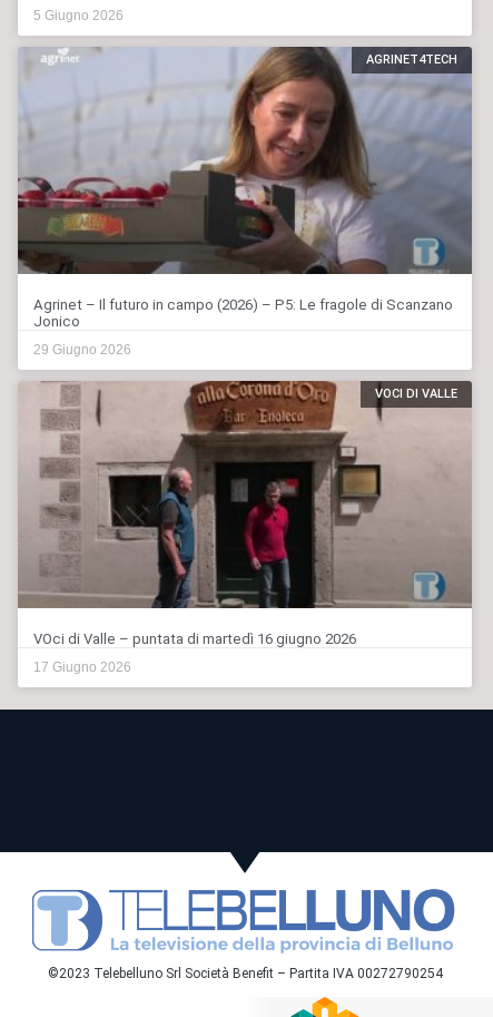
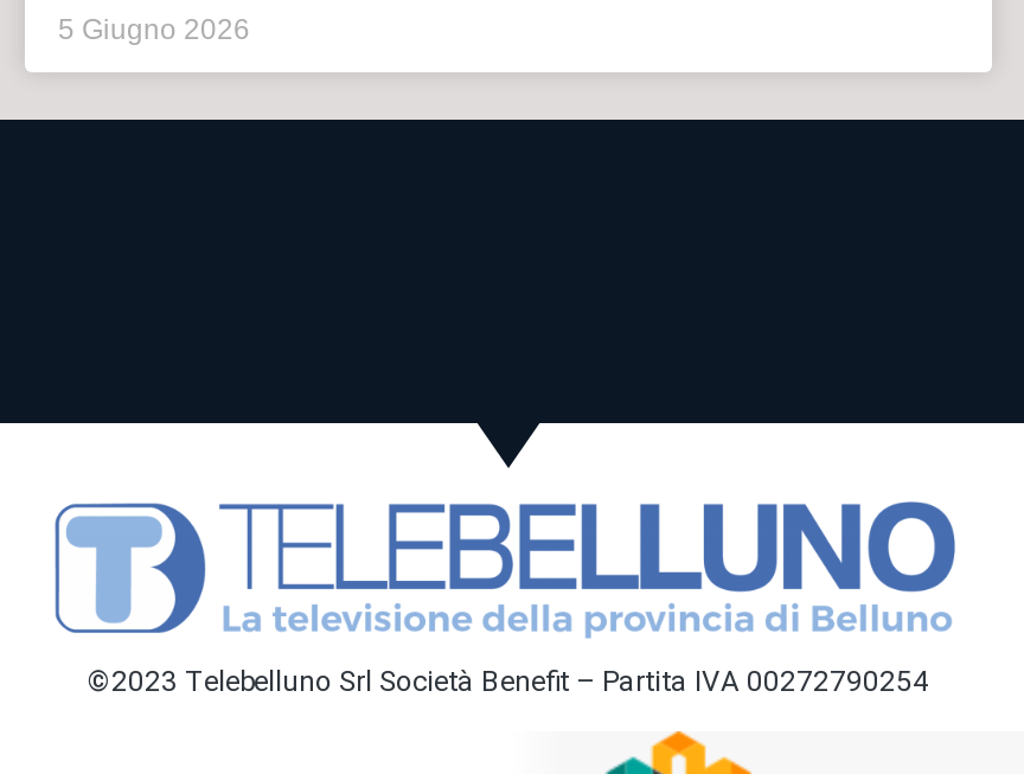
[17,46,473,275] [image] | AGRINET4TECH -> none
[17,296,473,609] [image] | Agrinet – Il futuro in campo (2026) – P5: Le fragole di Scanzano | Jonico | 29 Giugno 2026 | VOCI DI VALLE -> none
[33,630,356,675] VOci di Valle – puntata di martedì 16 giugno 2026 | 17 Giugno 2026 -> none

